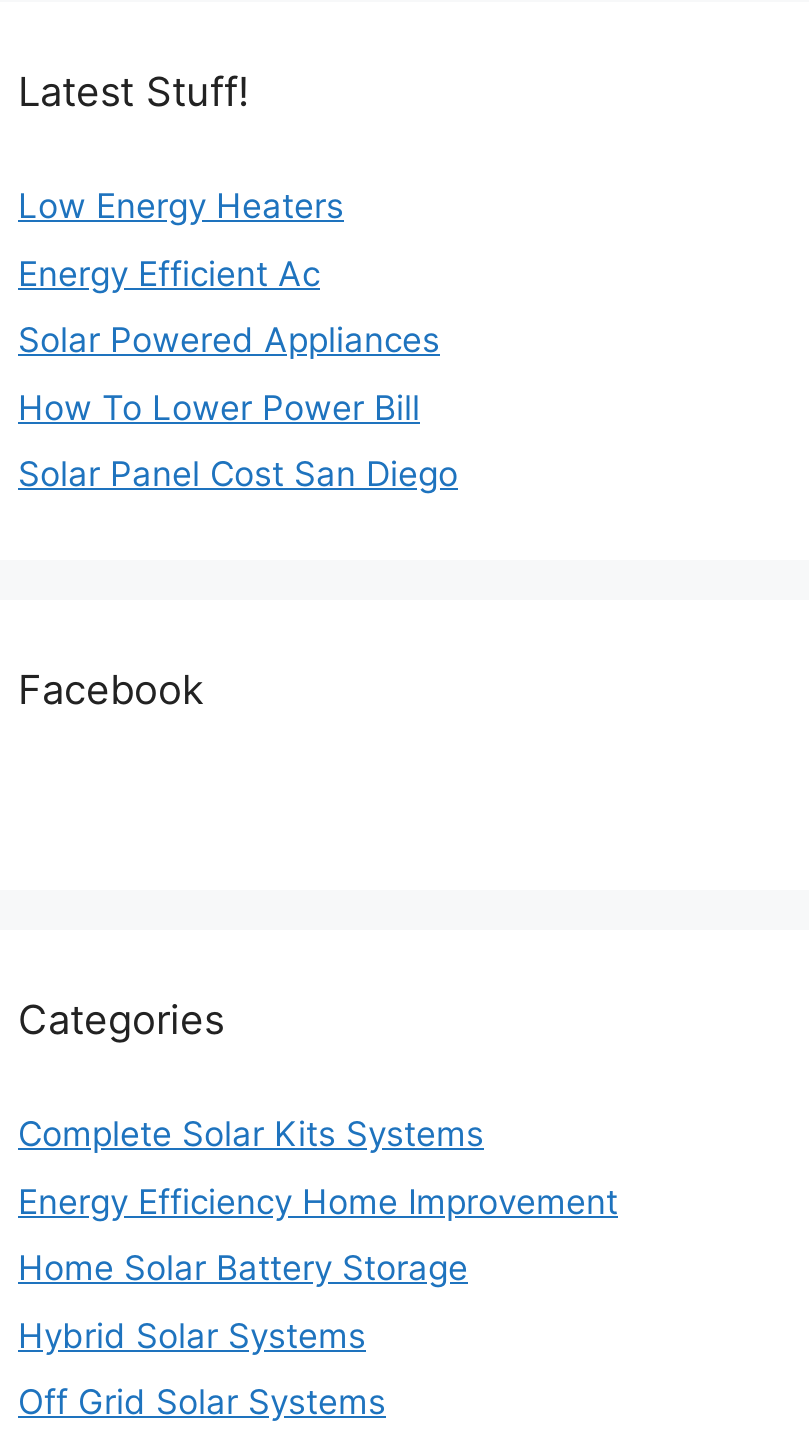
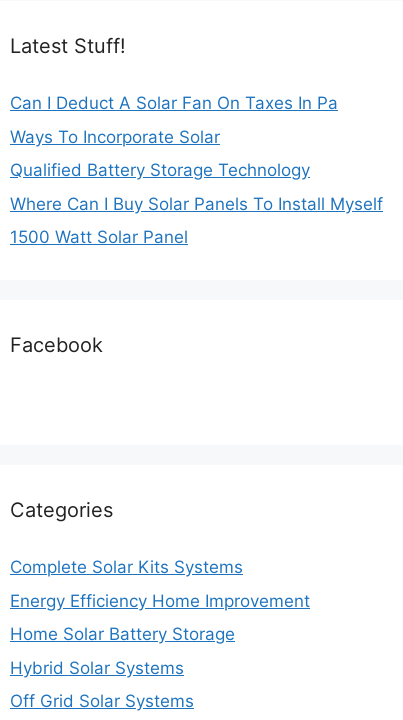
[18,186,344,226] Low Energy Heaters -> [10,93,338,113] Can I Deduct A Solar Fan On Taxes In Pa
[18,253,320,293] Energy Efficient Ac -> [10,126,220,146] Ways To Incorporate Solar
[18,320,440,360] Solar Powered Appliances -> [10,160,310,180] Qualified Battery Storage Technology
[18,387,420,427] How To Lower Power Bill -> [10,193,383,213] Where Can I Buy Solar Panels To Install Myself
[18,454,458,494] Solar Panel Cost San Diego -> [10,227,188,247] 1500 Watt Solar Panel

